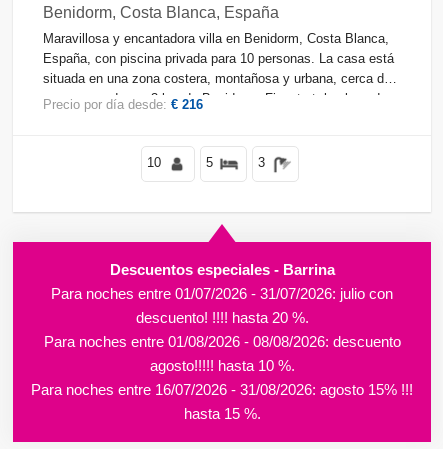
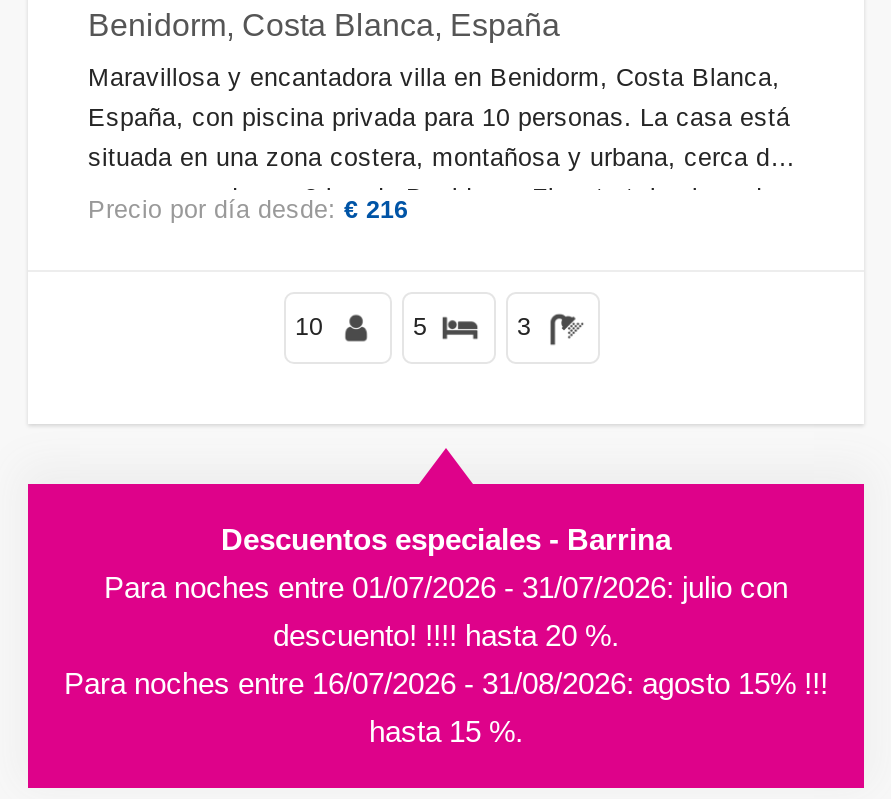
[43,333,400,374] Para noches entre 01/08/2026 - 08/08/2026: descuento | agosto!!!!! hasta 10 %. -> none

